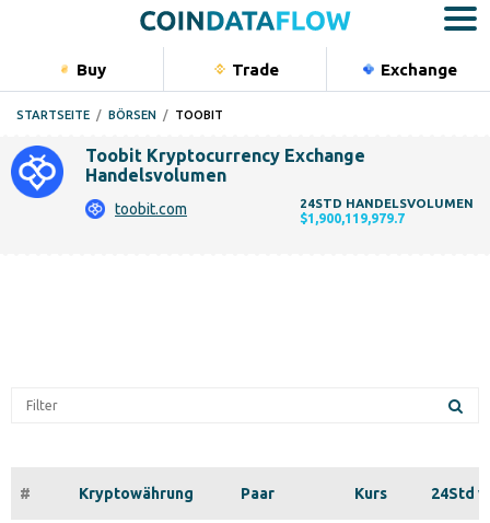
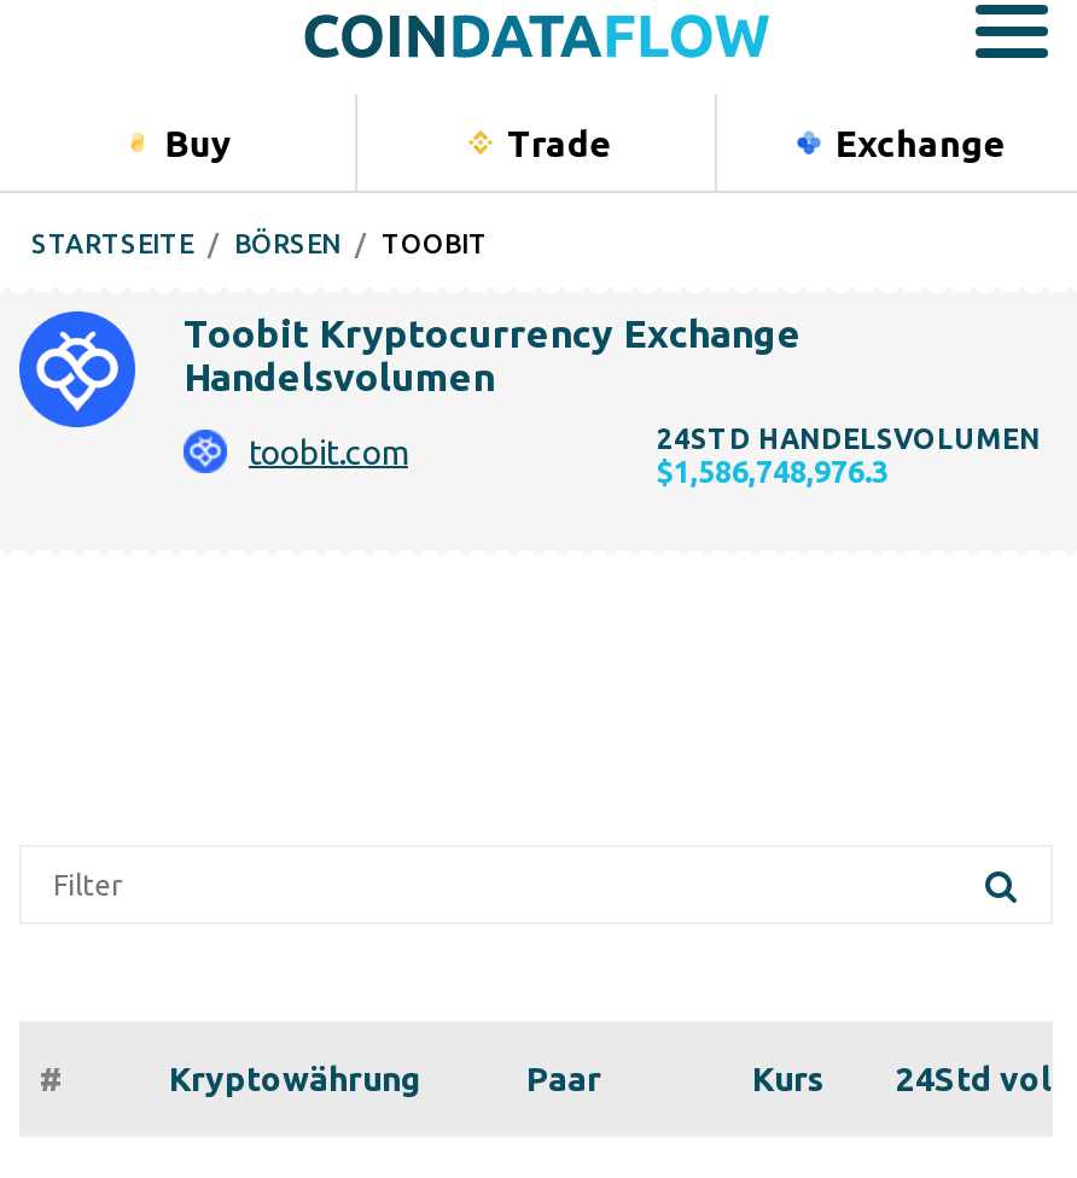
[300,210,405,225] $1,900,119,979.7 -> [657,454,889,488] $1,586,748,976.3

